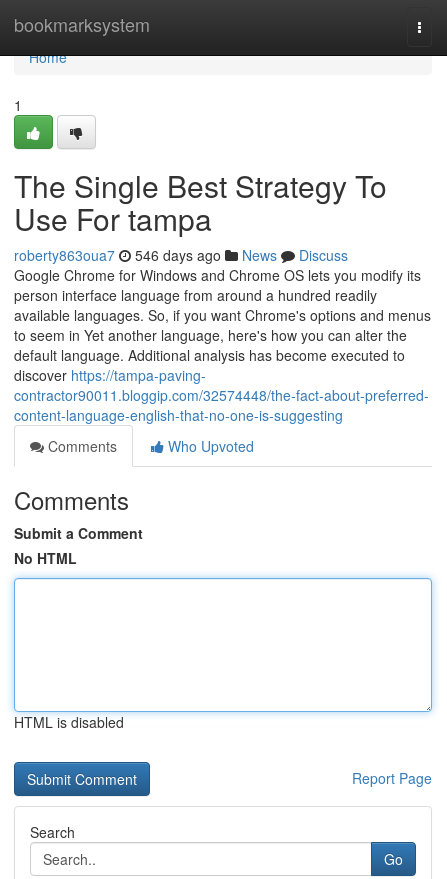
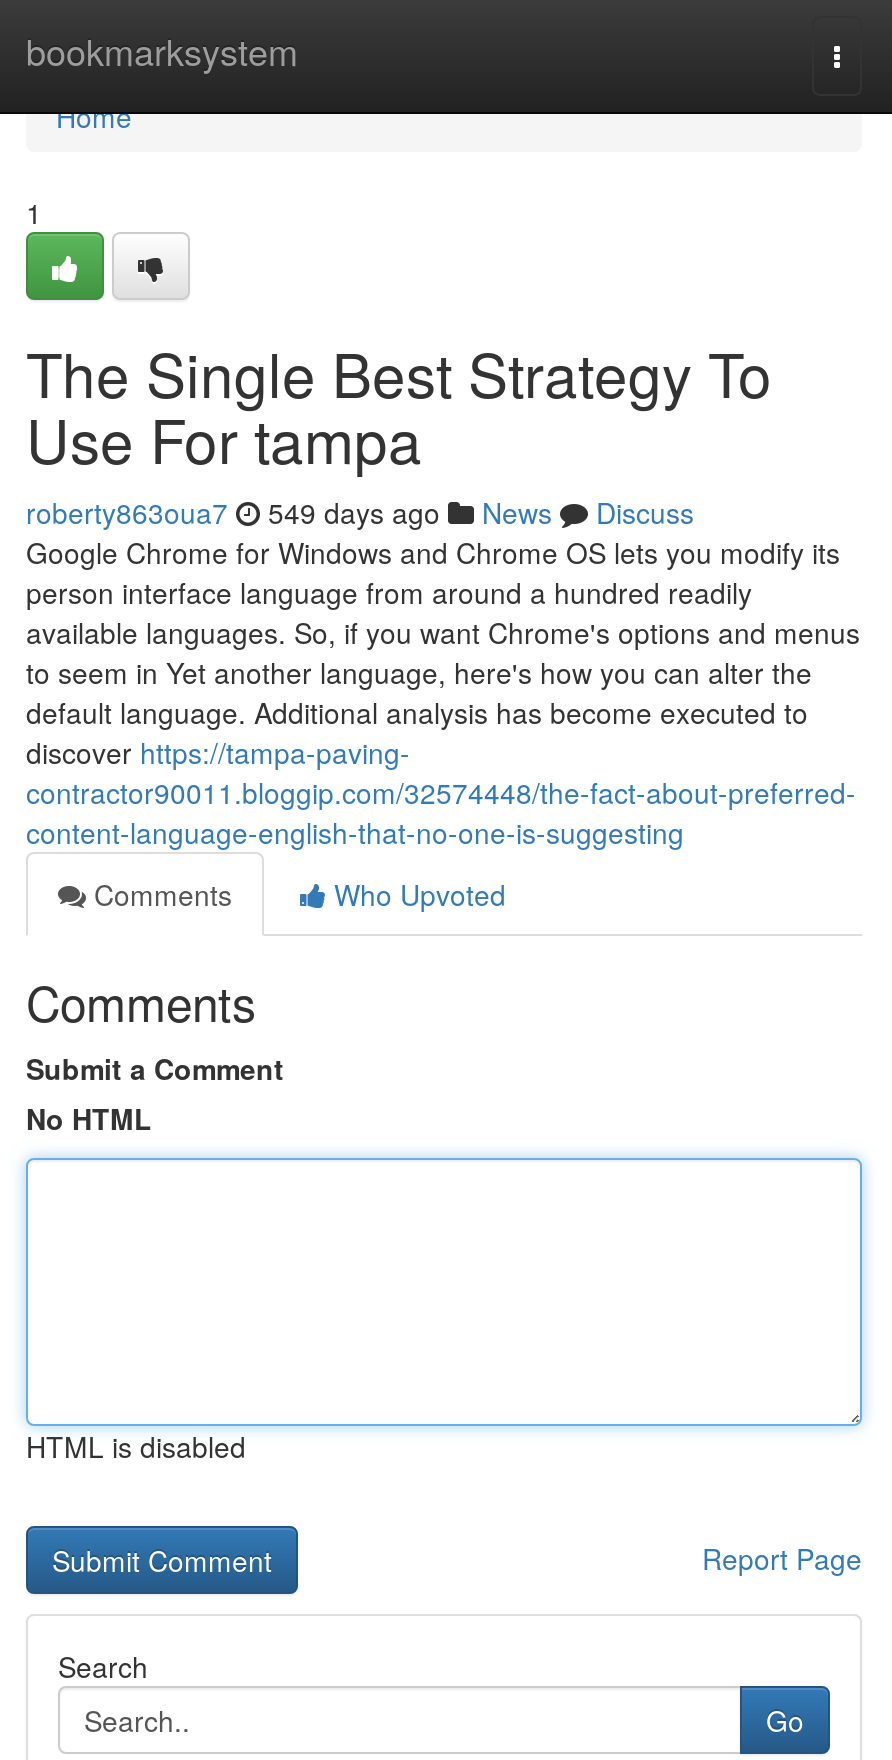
[14,245,348,265] roberty863oua7 546 days ago News Discuss -> [26,492,694,532] roberty863oua7 549 days ago News Discuss

